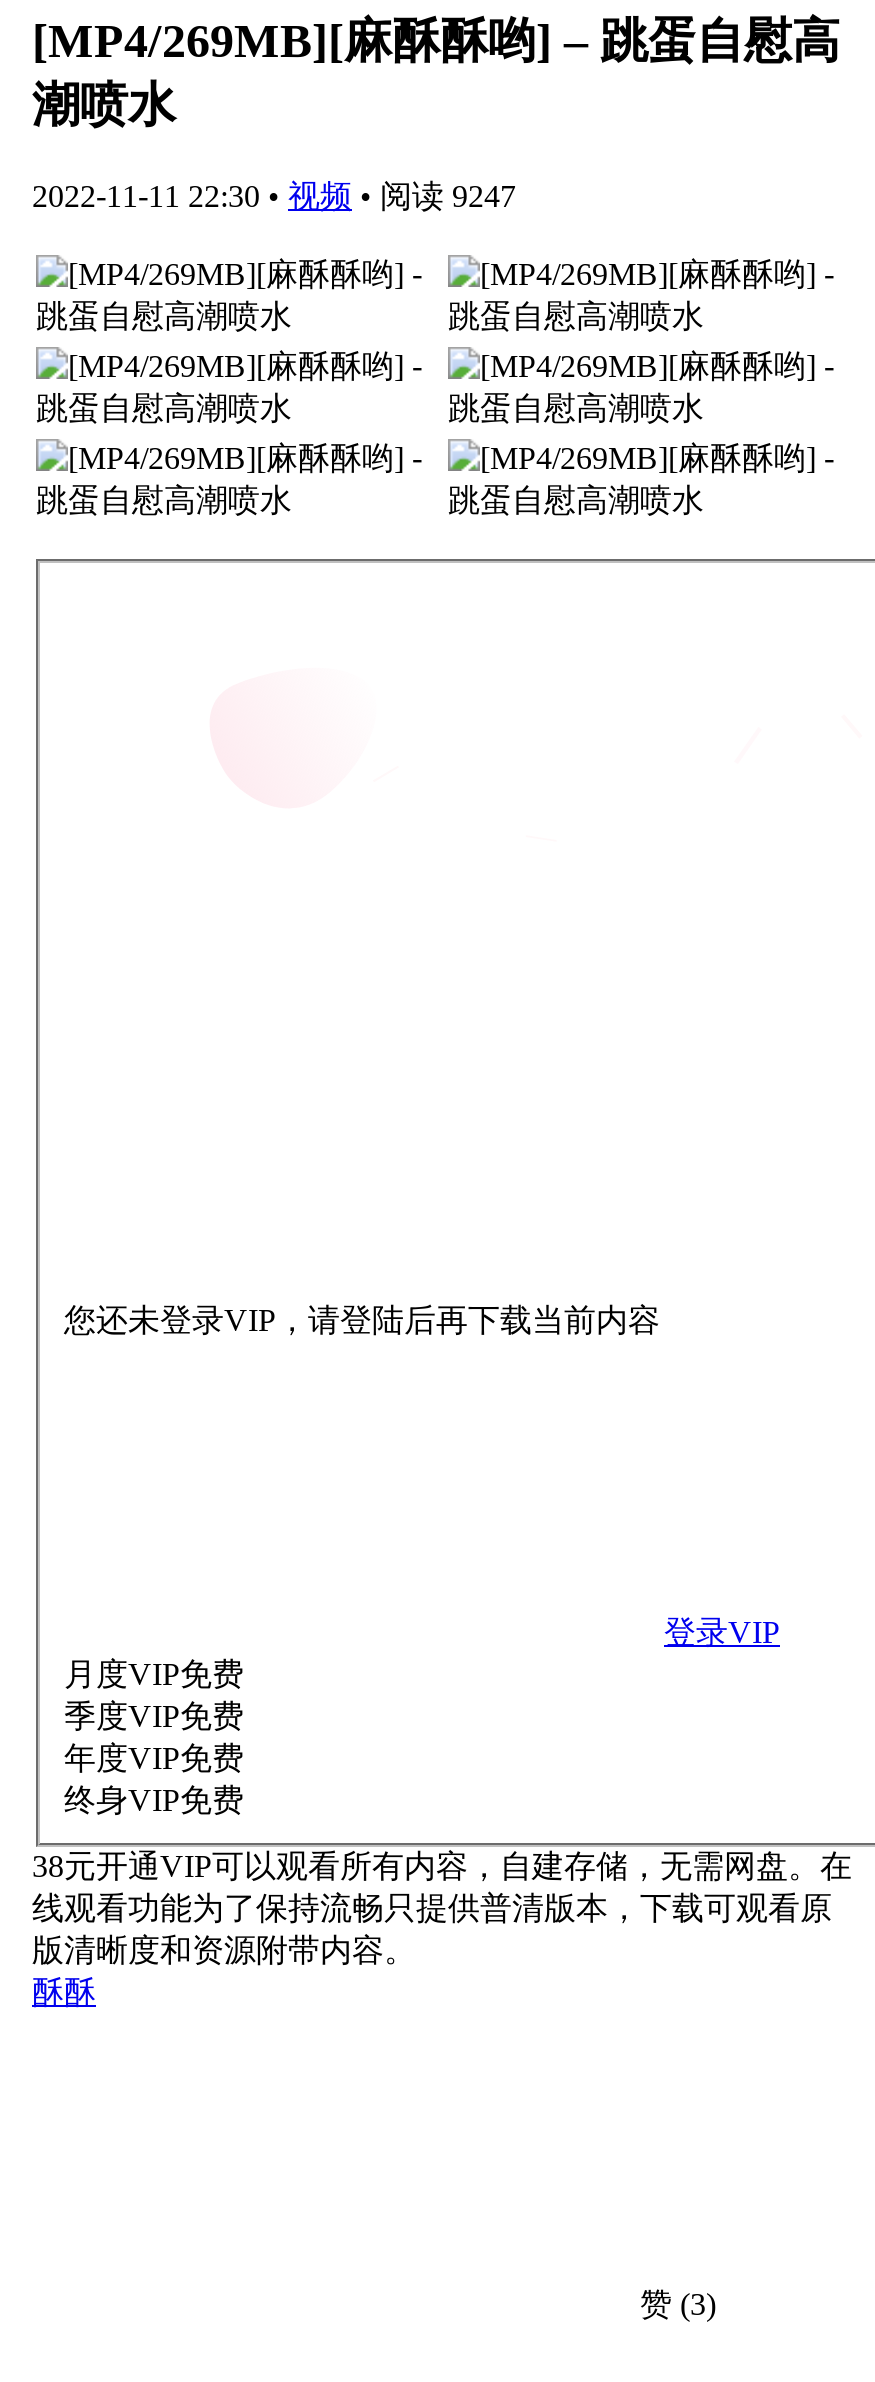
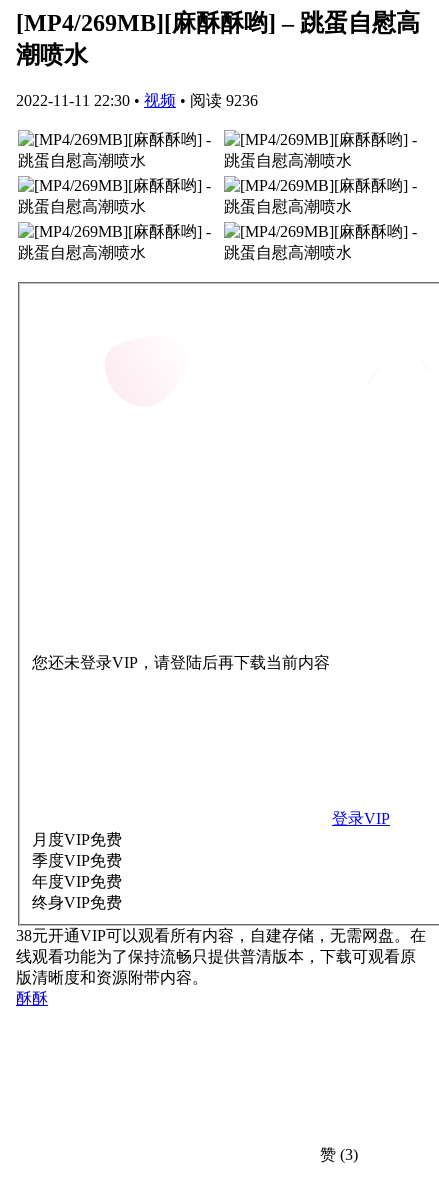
[32,179,516,213] 2022-11-11 22:30 • 视频 • 阅读 9247 -> [16,92,258,109] 2022-11-11 22:30 • 视频 • 阅读 9236

